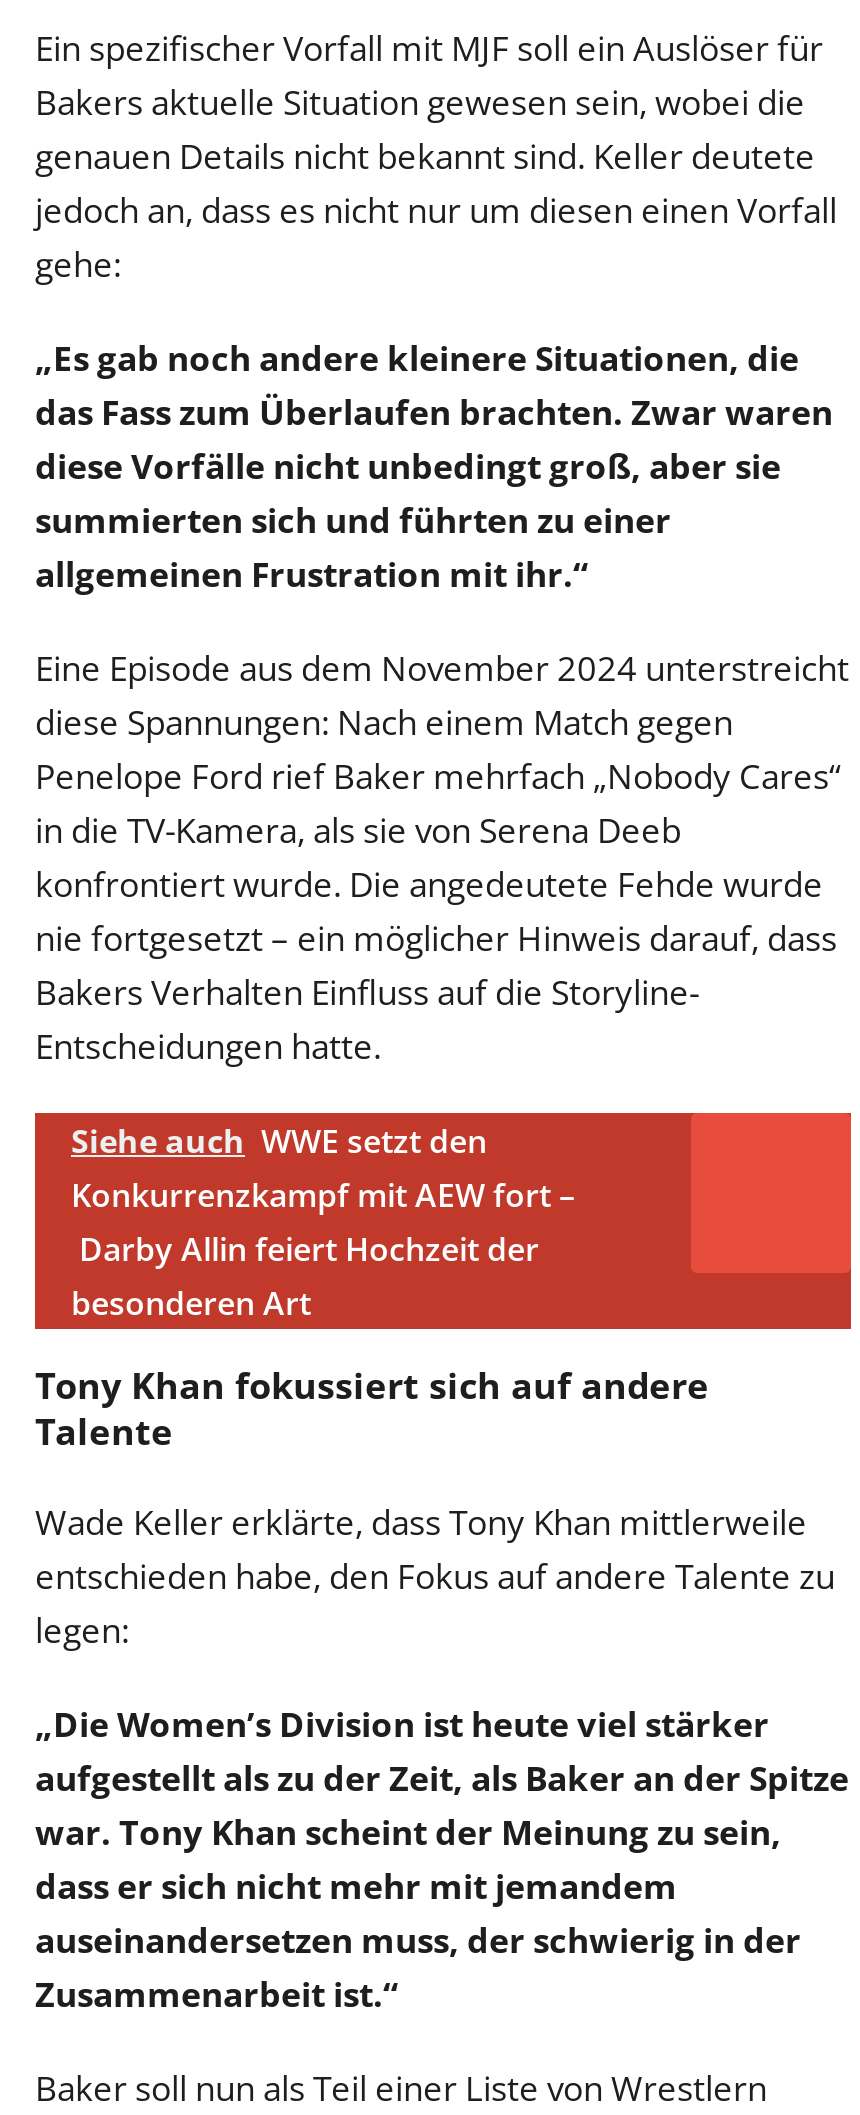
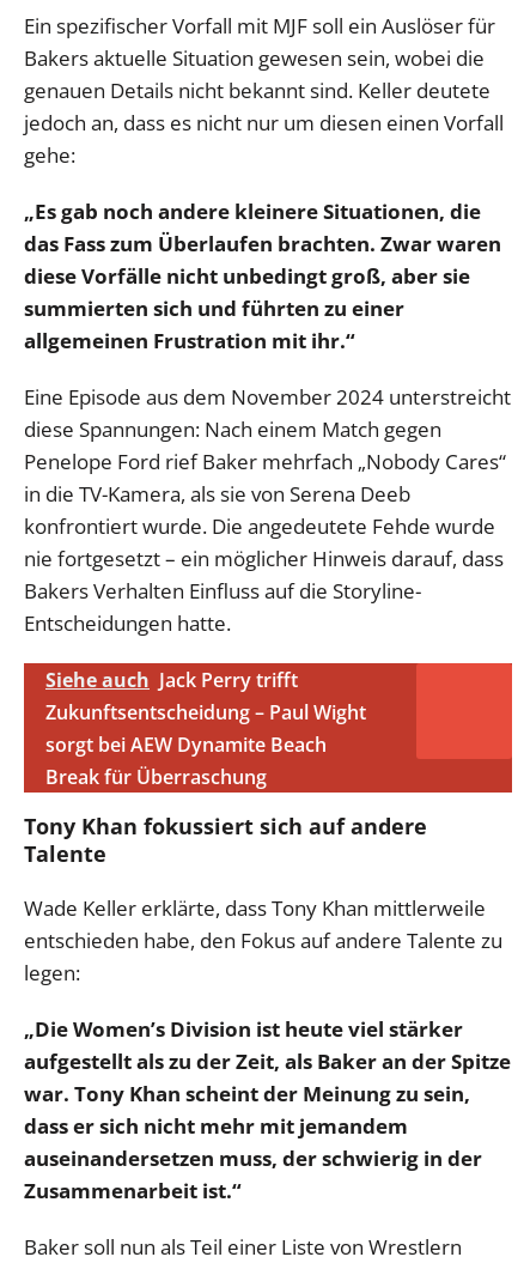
[71,1119,575,1325] Siehe auch WWE setzt den | Konkurrenzkampf mit AEW fort – | Darby Allin feiert Hochzeit der | besonderen Art -> [45,667,366,790] Siehe auch Jack Perry trifft | Zukunftsentscheidung – Paul Wight | sorgt bei AEW Dynamite Beach | Break für Überraschung

